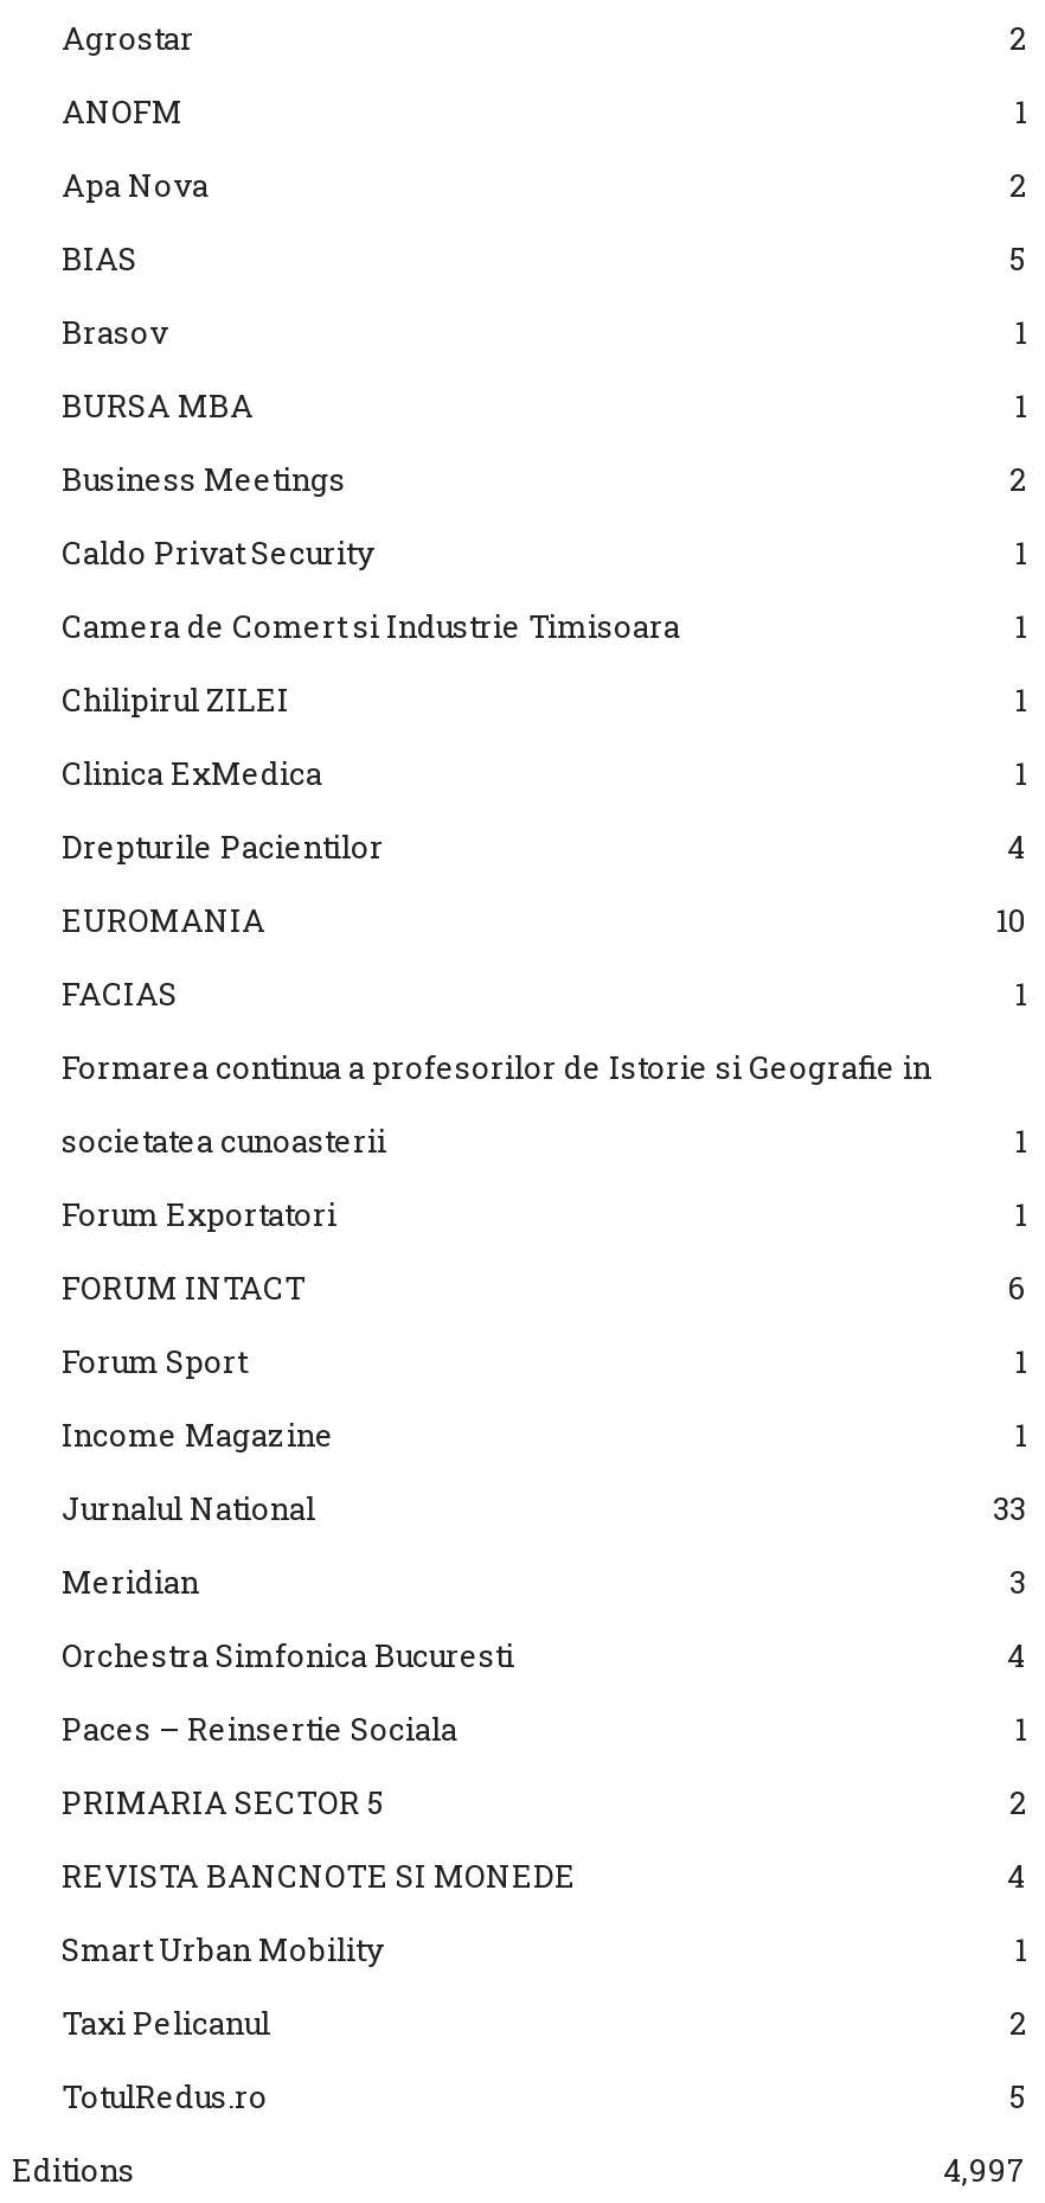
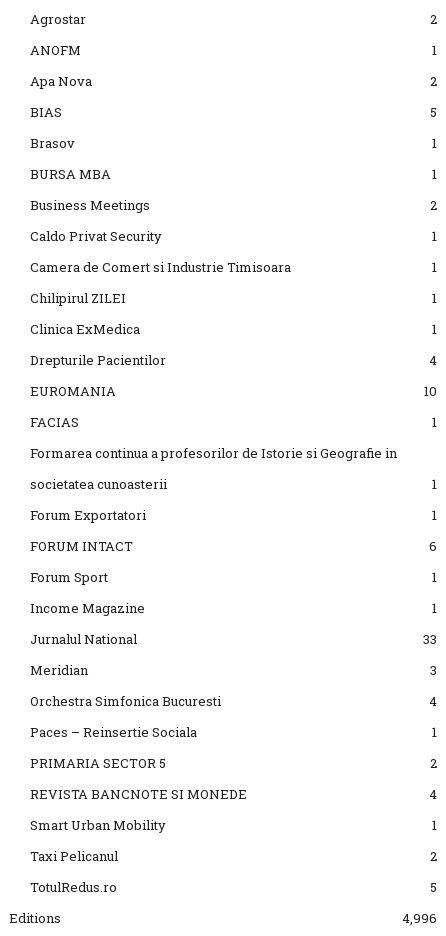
[943,2148,1026,2191] 4,997 -> [402,909,437,927] 4,996

